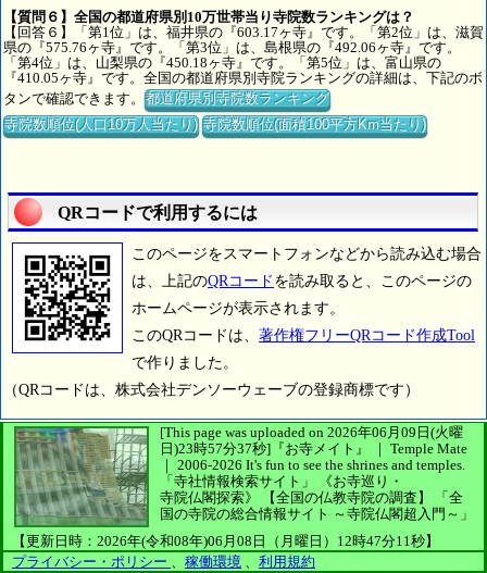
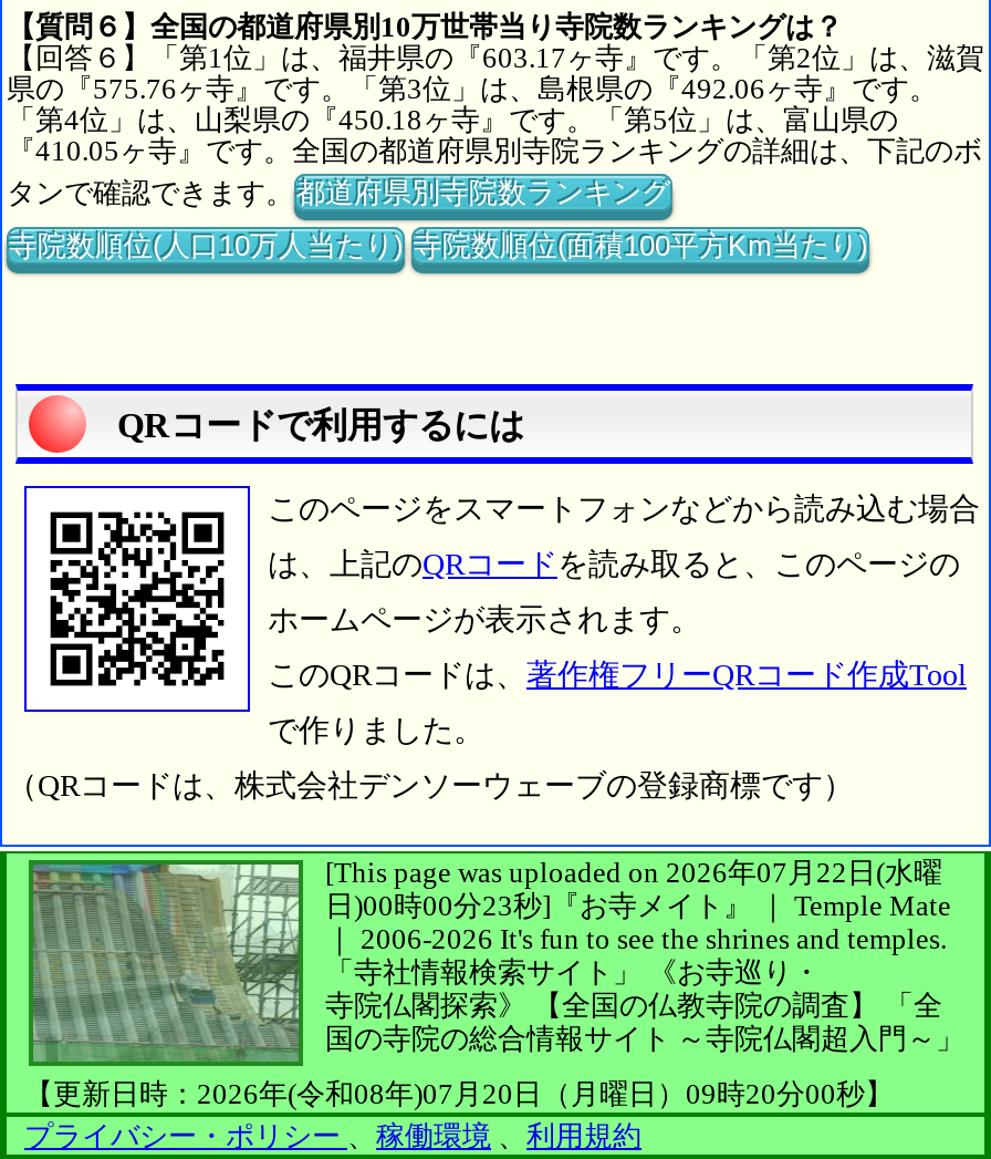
[160,424,463,441] [This page was uploaded on 2026年06月09日(火曜 -> [325,856,942,889] [This page was uploaded on 2026年07月22日(水曜
[160,441,467,457] 日)23時57分37秒]『お寺メイト』 ｜ Temple Mate -> [325,889,951,923] 日)00時00分23秒]『お寺メイト』 ｜ Temple Mate
[12,533,439,549] 【更新日時：2026年(令和08年)06月08日（月曜日）12時47分11秒】 -> [24,1078,894,1111] 【更新日時：2026年(令和08年)07月20日（月曜日）09時20分00秒】

